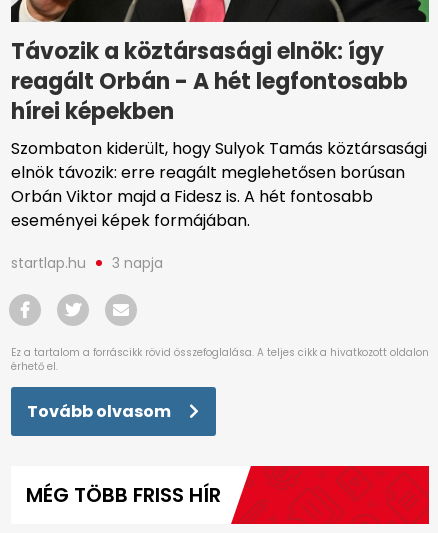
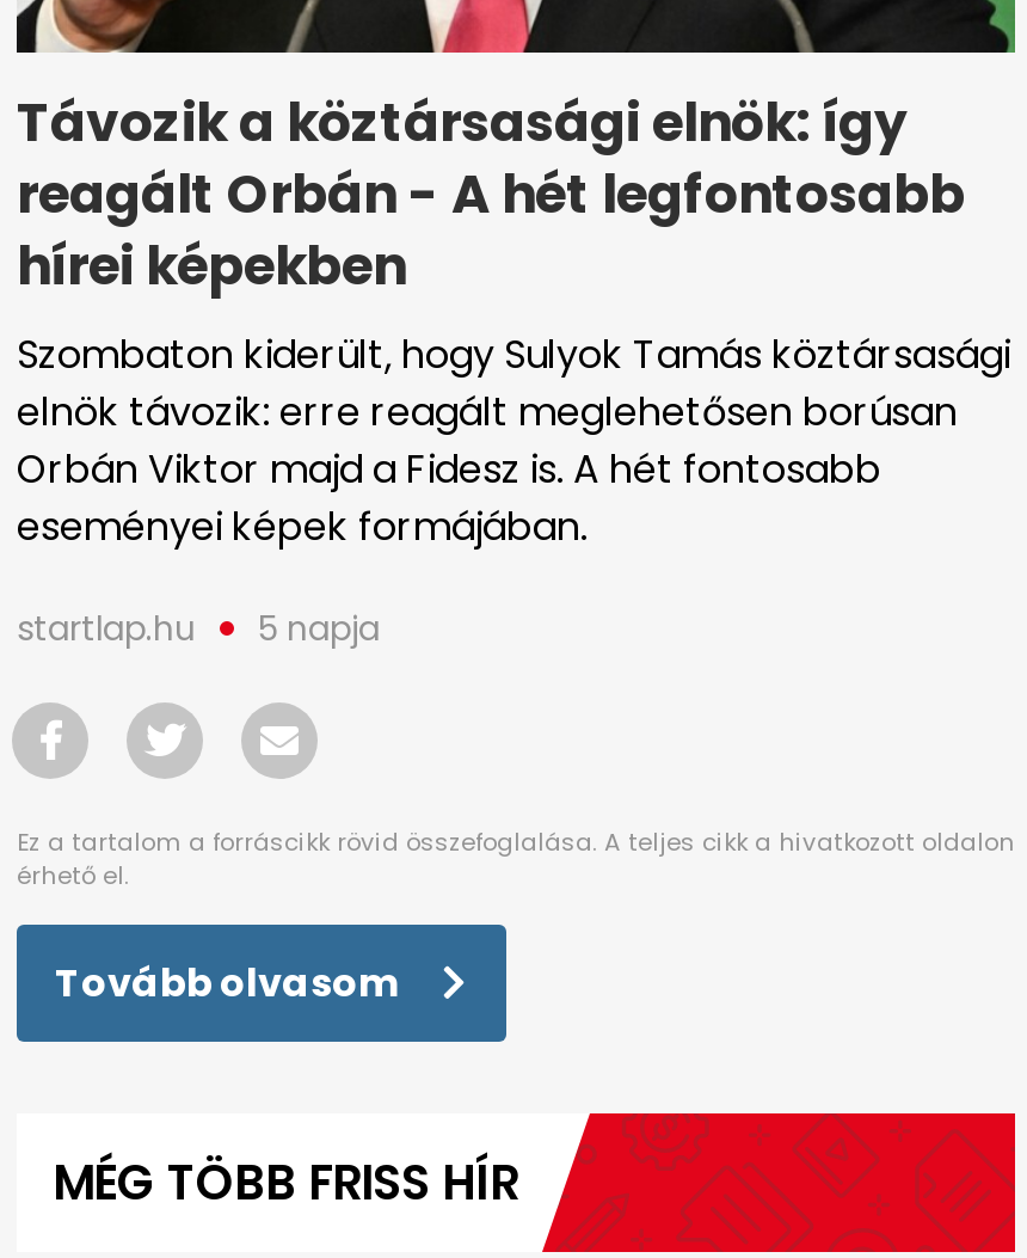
[11,253,163,273] startlap.hu 3 napja -> [17,604,380,652] startlap.hu 5 napja

